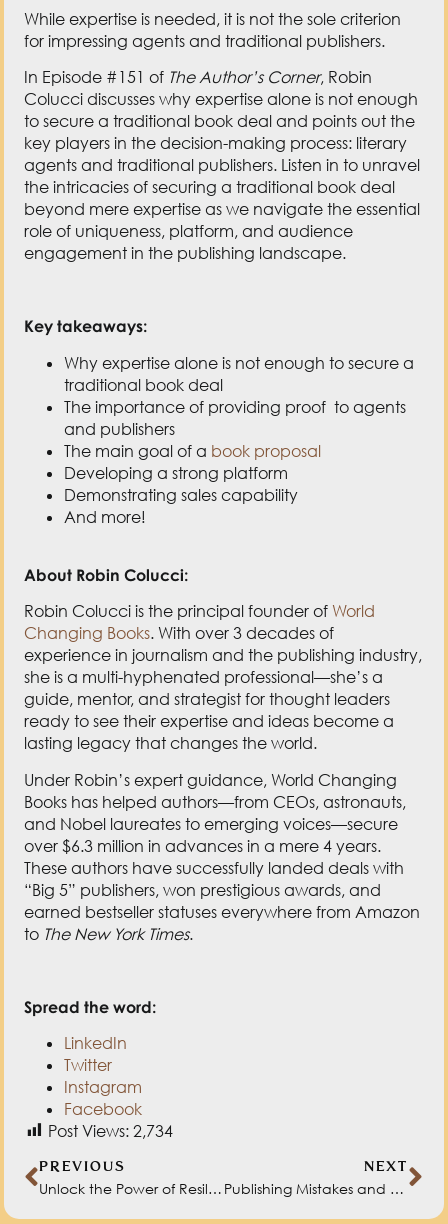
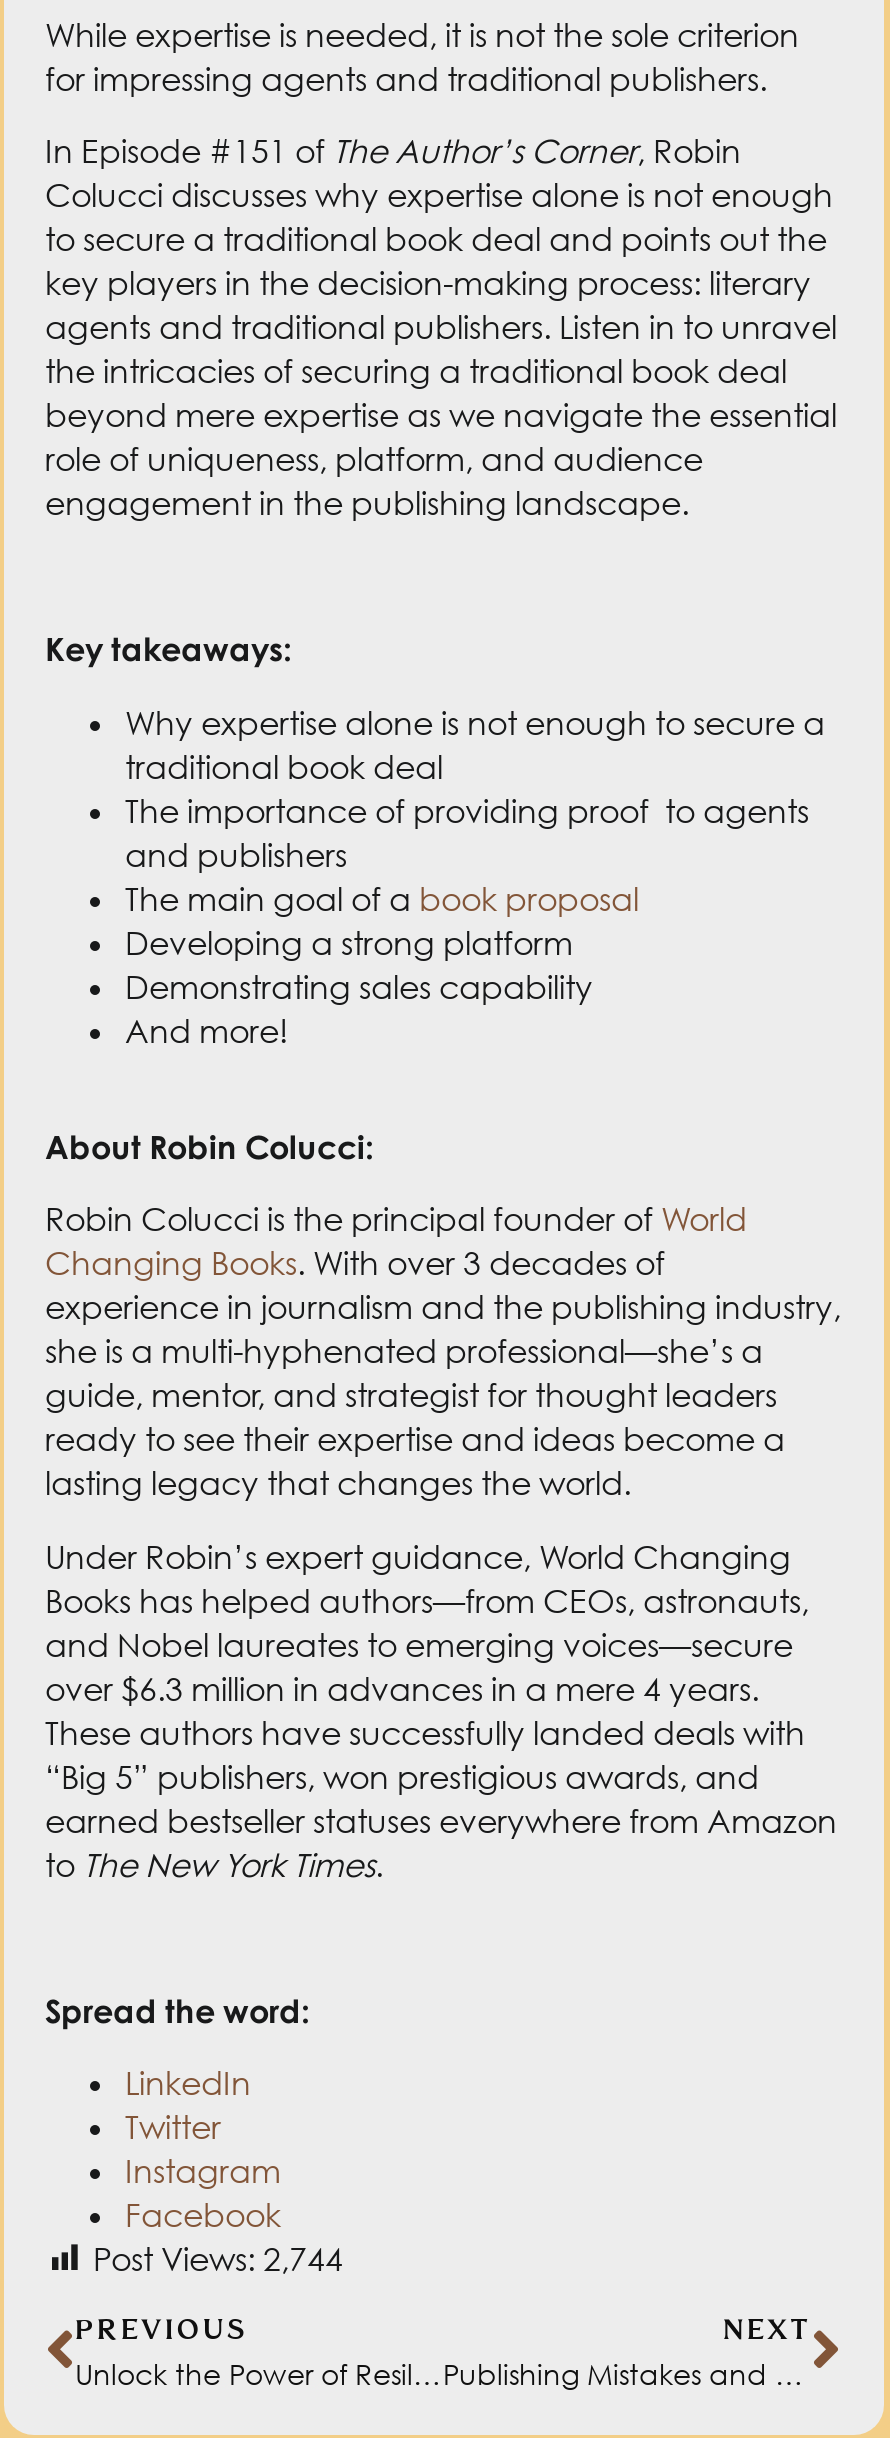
[48,1121,173,1141] Post Views: 2,734 -> [93,2239,343,2279] Post Views: 2,744

